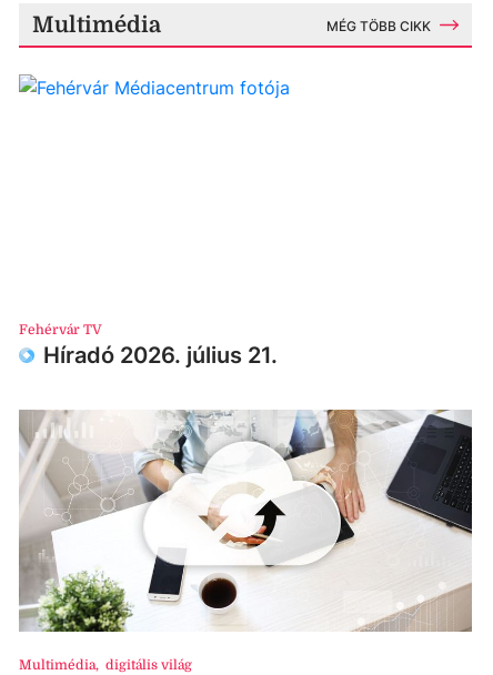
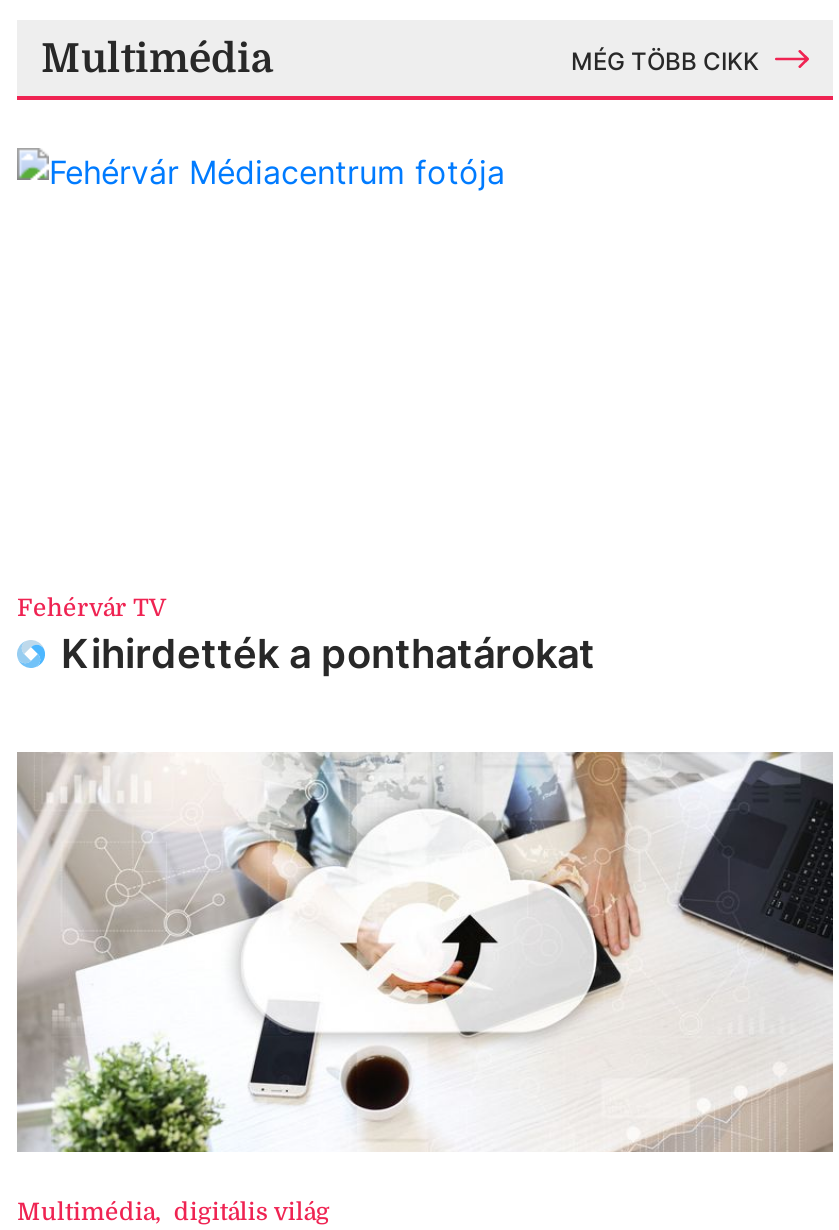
[43,341,278,368] Híradó 2026. július 21. -> [61,629,595,677] Kihirdették a ponthatárokat

